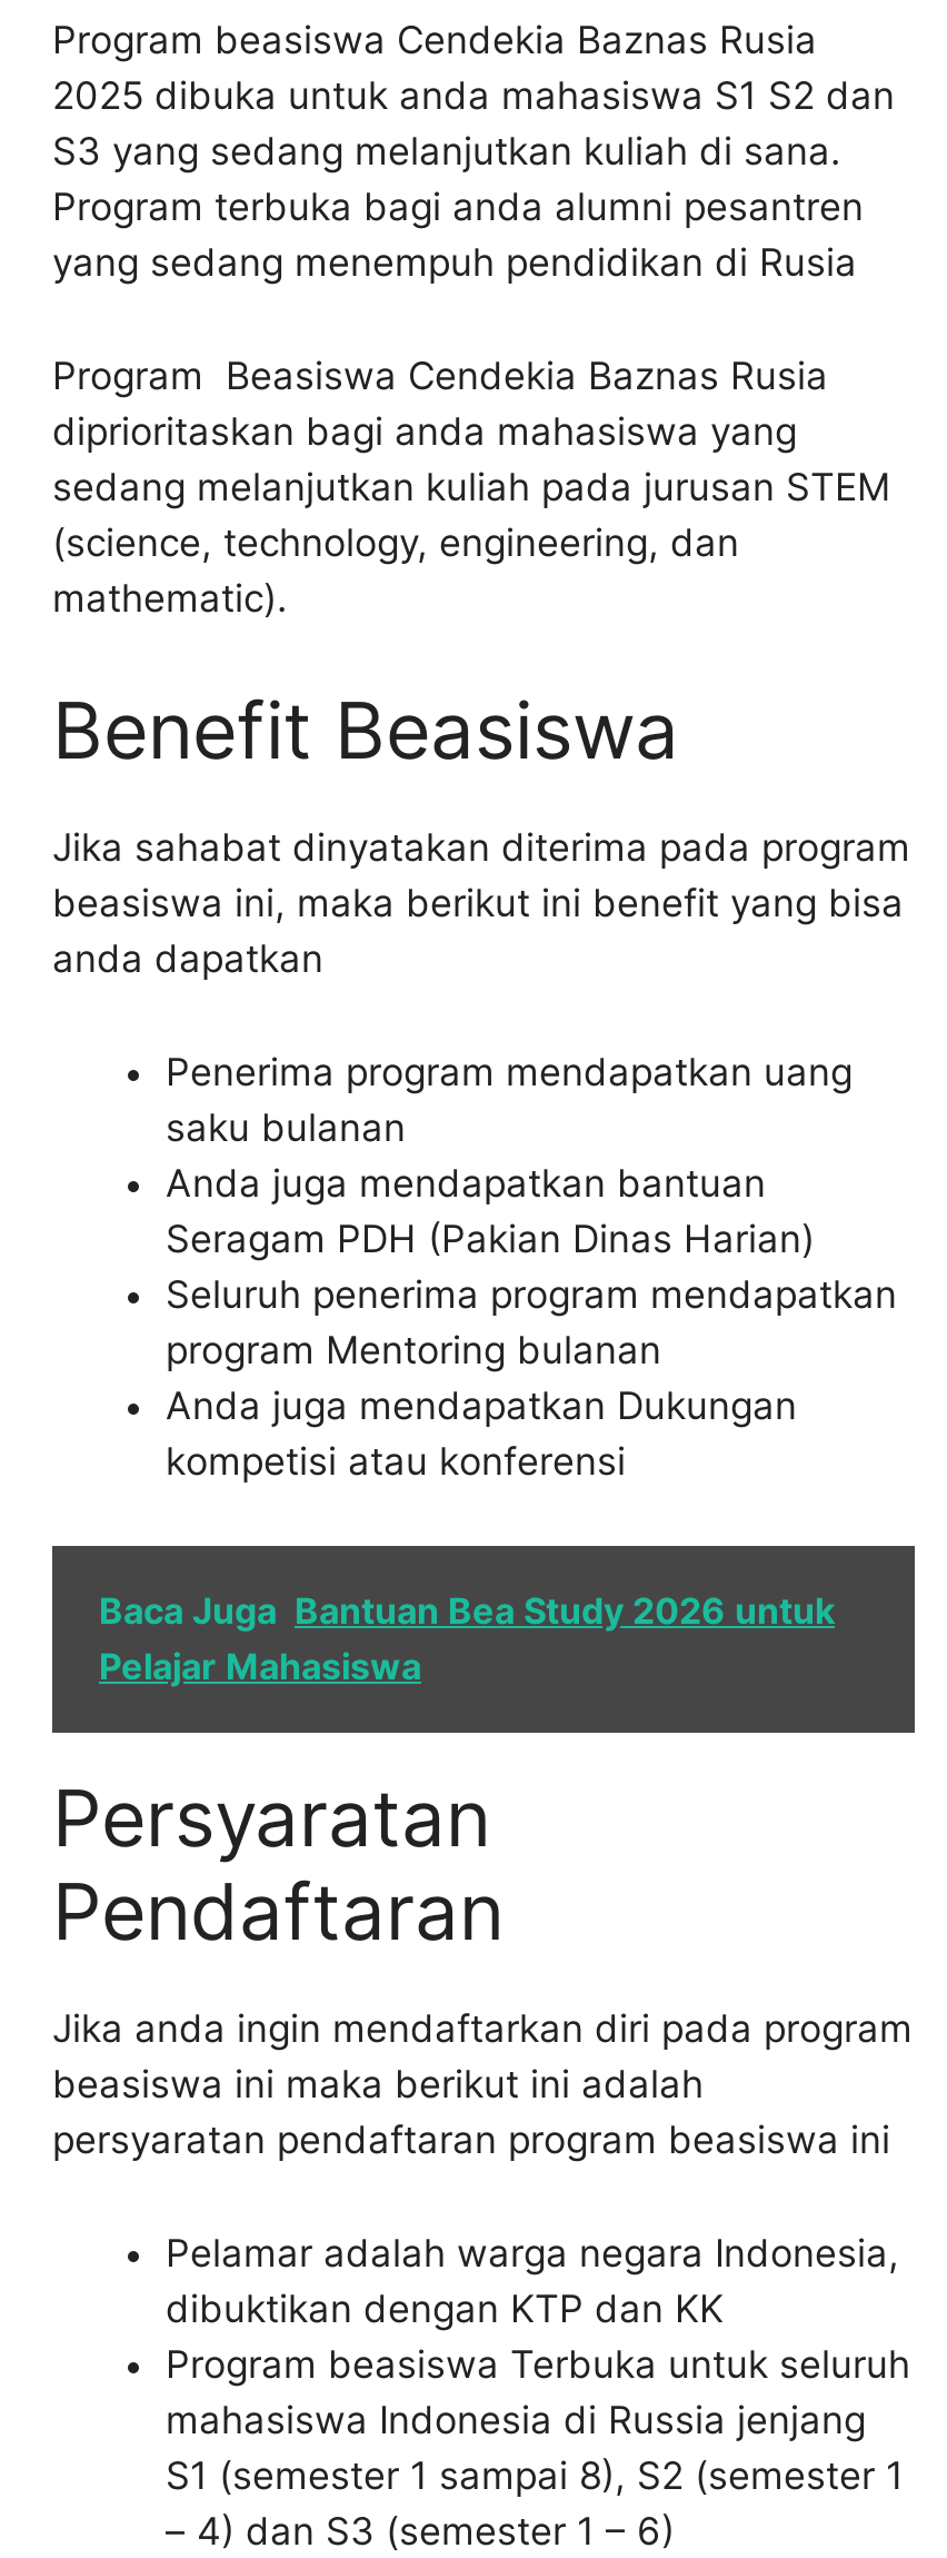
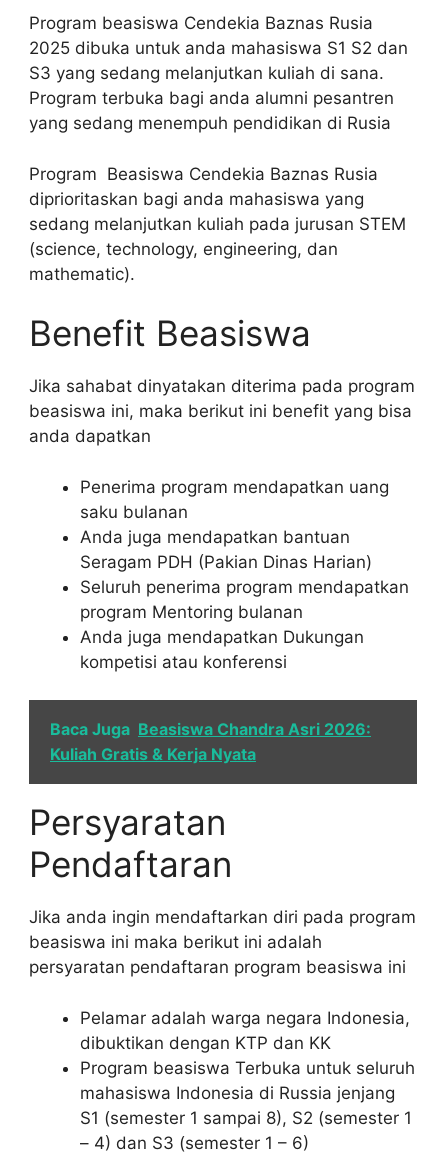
[99,1588,835,1689] Baca Juga Bantuan Bea Study 2026 untuk | Pelajar Mahasiswa -> [50,719,371,764] Baca Juga Beasiswa Chandra Asri 2026: | Kuliah Gratis & Kerja Nyata

